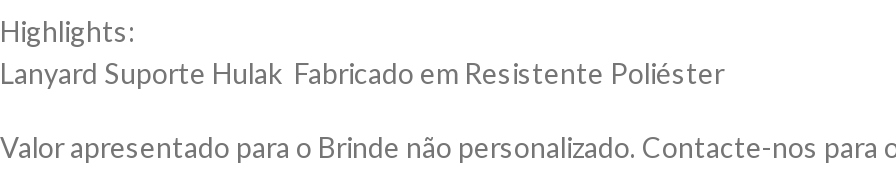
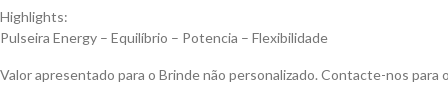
[0,55,724,89] Lanyard Suporte Hulak Fabricado em Resistente Poliéster -> [0,29,328,46] Pulseira Energy – Equilíbrio – Potencia – Flexibilidade

